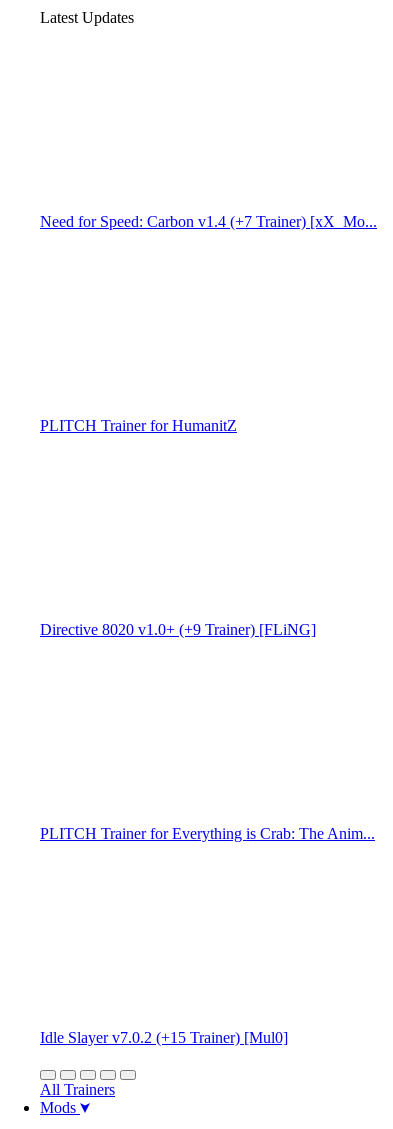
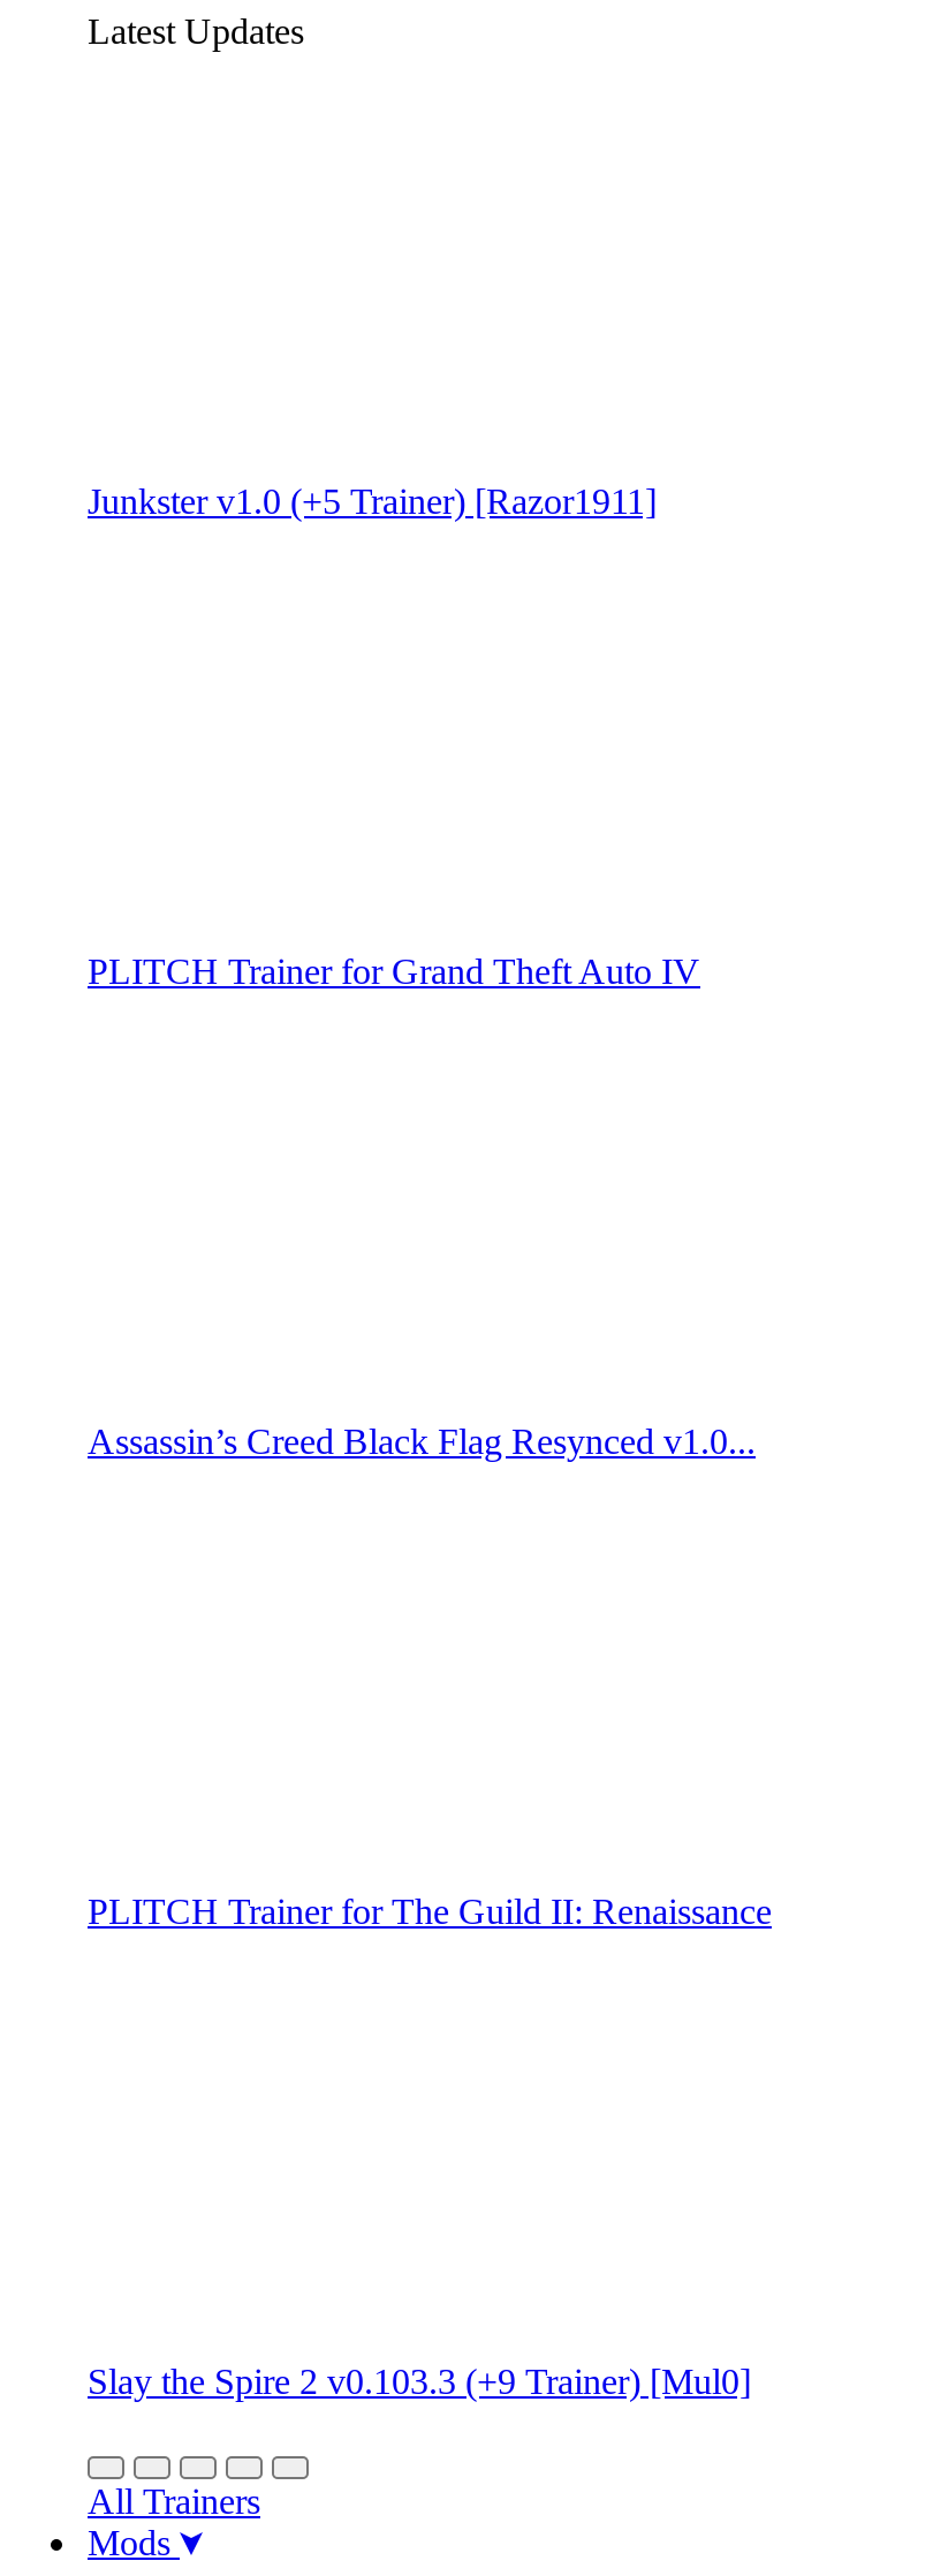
[40,213,377,230] Need for Speed: Carbon v1.4 (+7 Trainer) [xX_Mo... -> [88,482,657,521] Junkster v1.0 (+5 Trainer) [Razor1911]
[40,417,237,434] PLITCH Trainer for HumanitZ -> [88,952,700,991] PLITCH Trainer for Grand Theft Auto IV
[40,621,316,638] Directive 8020 v1.0+ (+9 Trainer) [FLiNG] -> [88,1422,756,1461] Assassin’s Creed Black Flag Resynced v1.0...
[40,825,375,842] PLITCH Trainer for Everything is Crab: The Anim... -> [88,1892,772,1931] PLITCH Trainer for The Guild II: Renaissance
[40,1029,288,1046] Idle Slayer v7.0.2 (+15 Trainer) [Mul0] -> [88,2362,751,2401] Slay the Spire 2 v0.103.3 (+9 Trainer) [Mul0]

